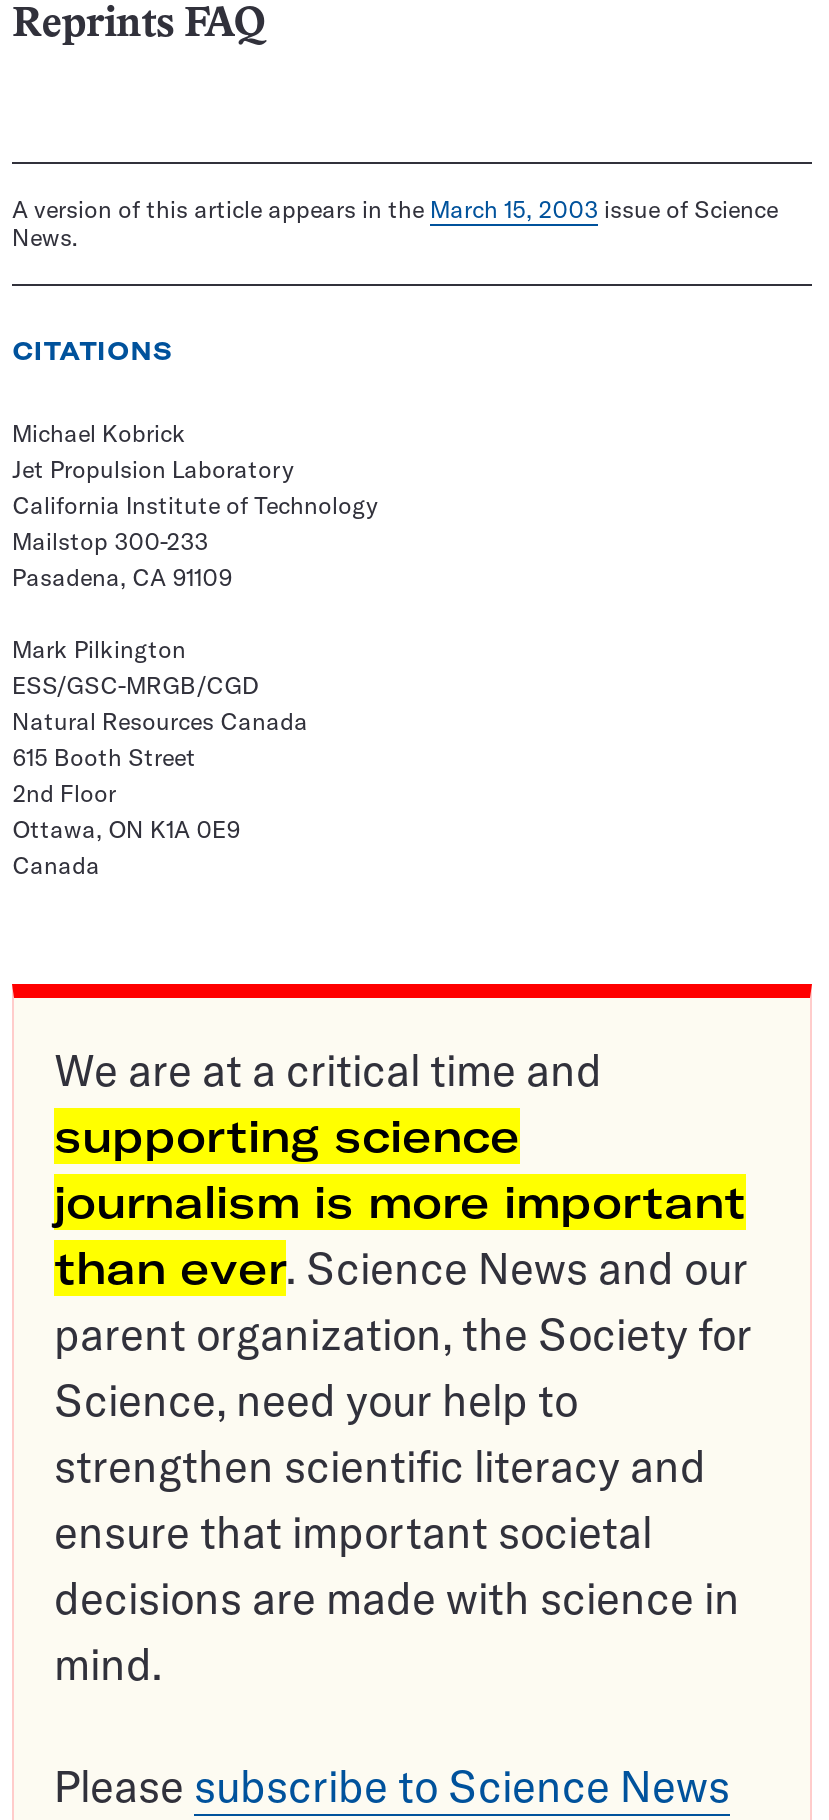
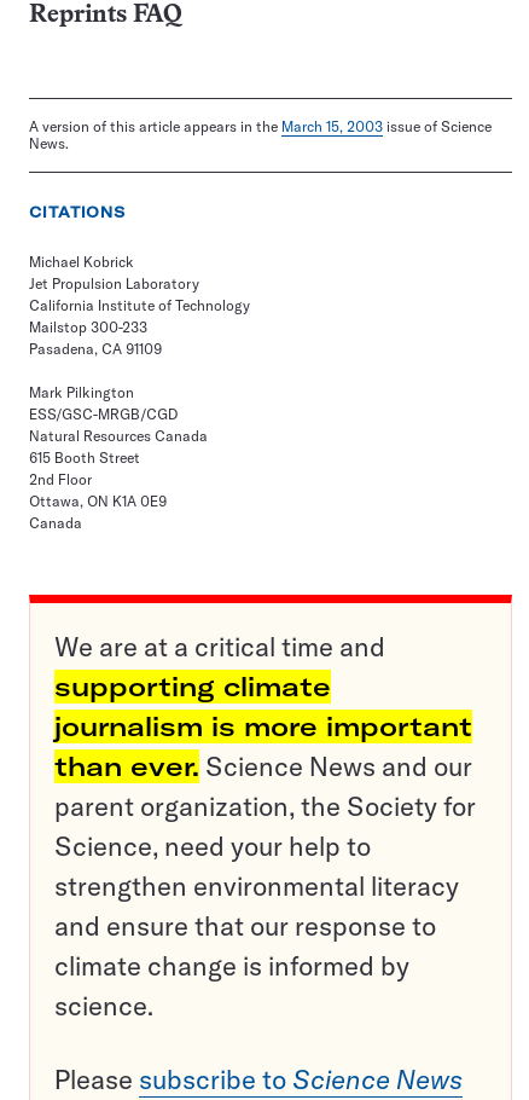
[54,1108,520,1164] supporting science -> [54,670,331,704] supporting climate
[54,1438,740,1692] strengthen scientific literacy and | ensure that important societal | decisions are made with science in | mind. -> [54,869,459,1023] strengthen environmental literacy | and ensure that our response to | climate change is informed by | science.

